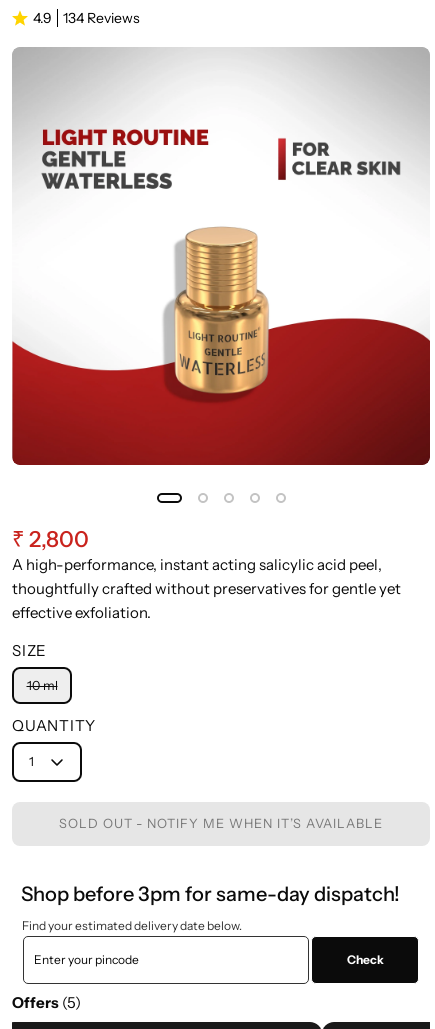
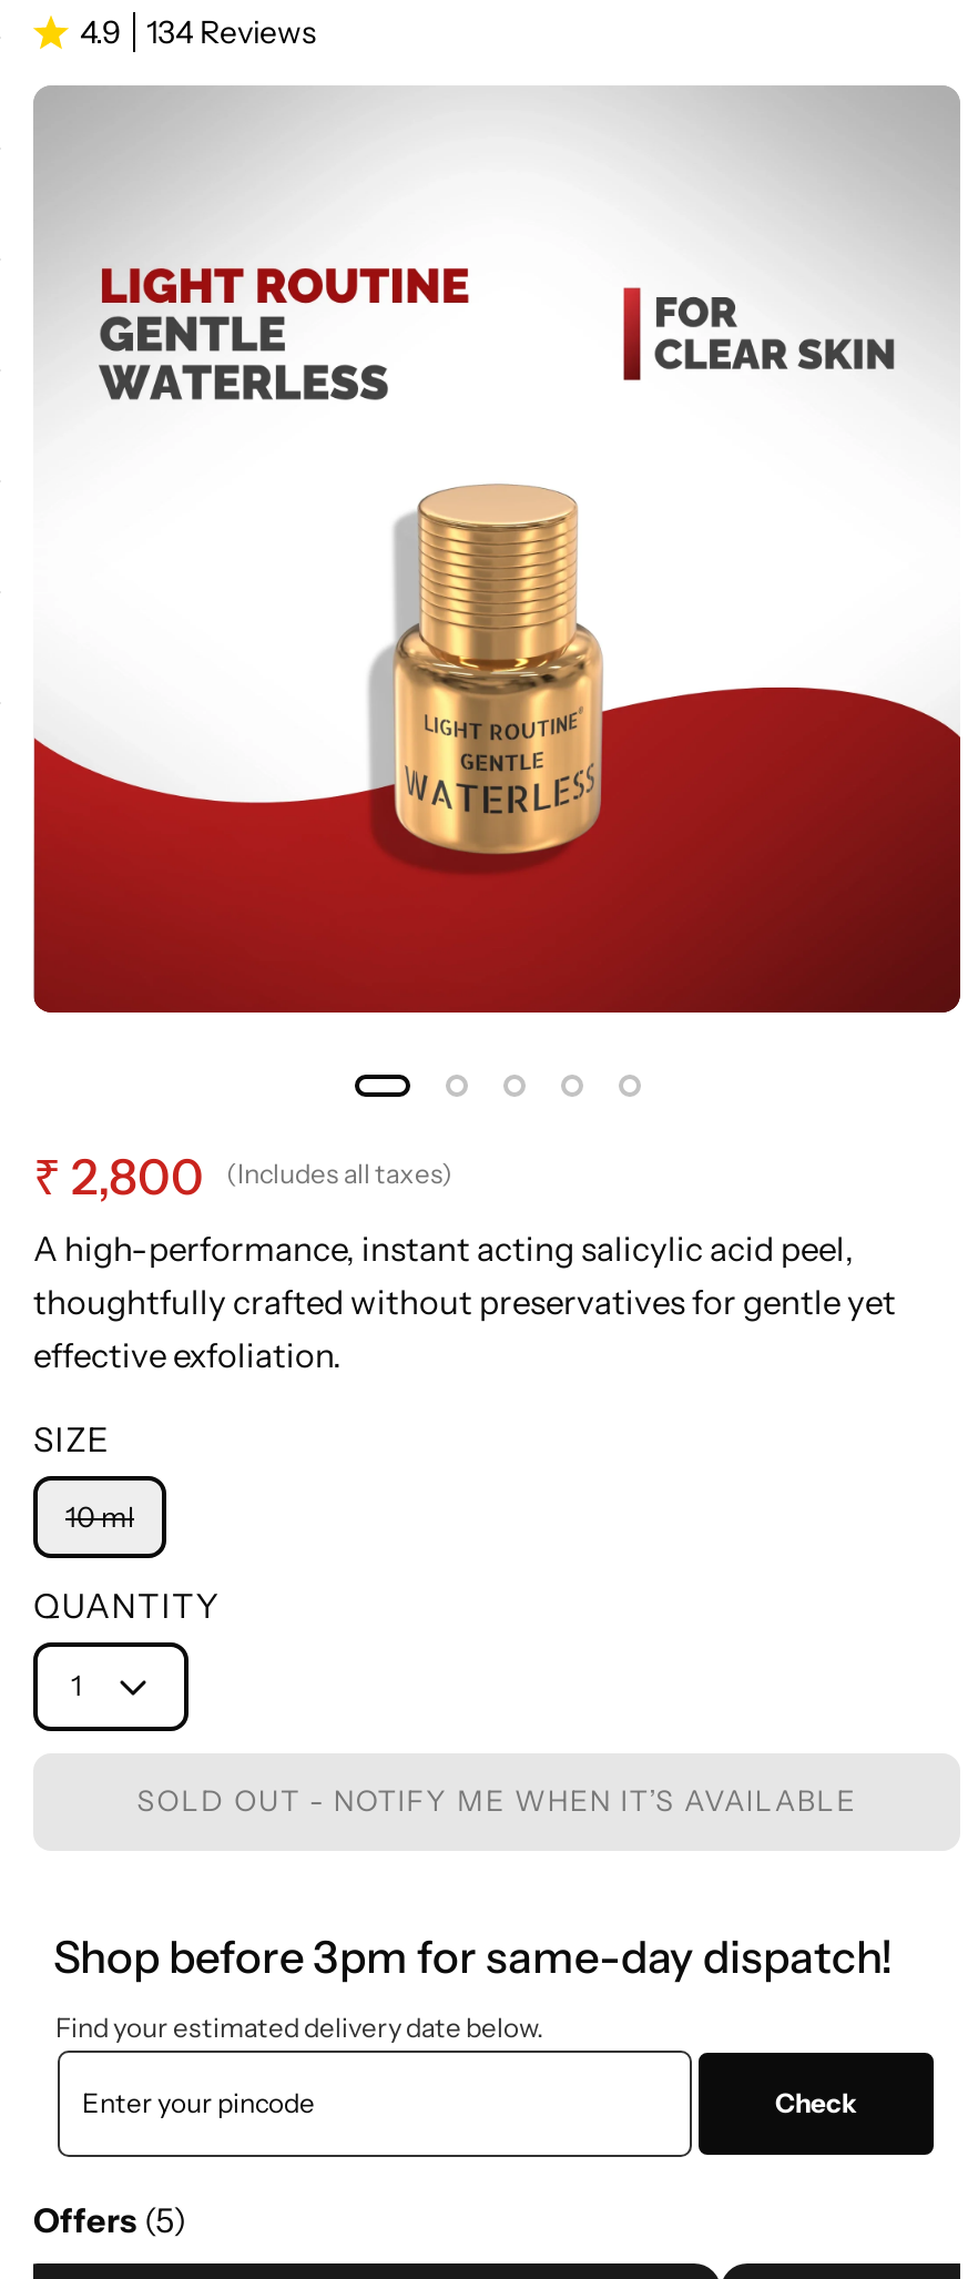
none -> [226,1157,452,1191] (Includes all taxes)

